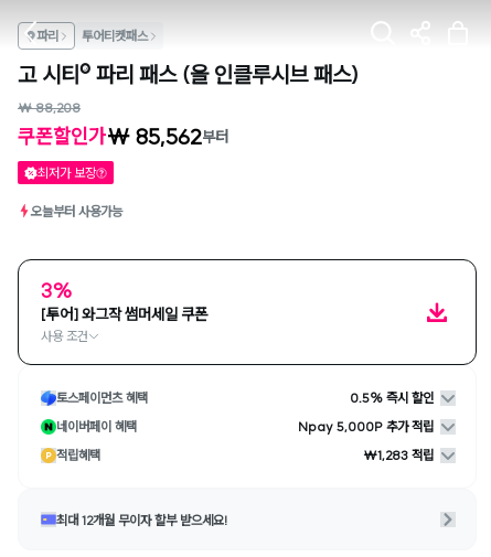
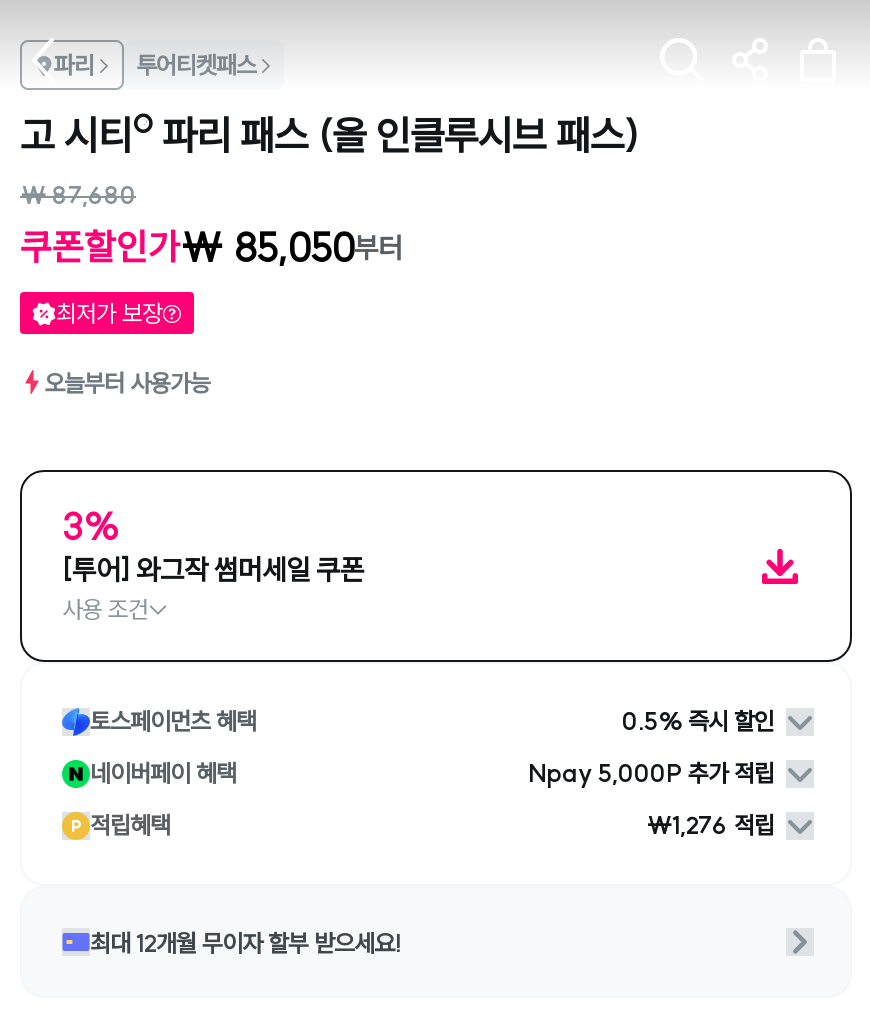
[18,99,81,116] ₩ 88,208 -> [20,180,136,210] ₩ 87,680
[18,122,228,150] 쿠폰할인가₩ 85,562부터 -> [20,222,402,272] 쿠폰할인가₩ 85,050부터
[363,447,434,463] ₩1,283 적립 -> [646,810,774,840] ₩1,276 적립

